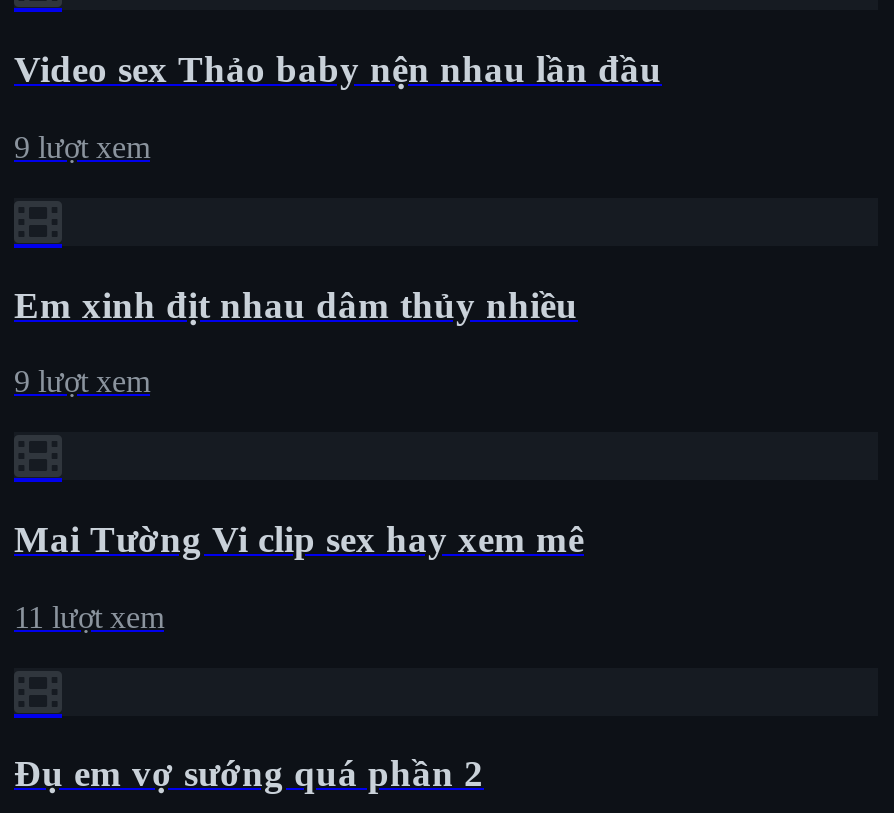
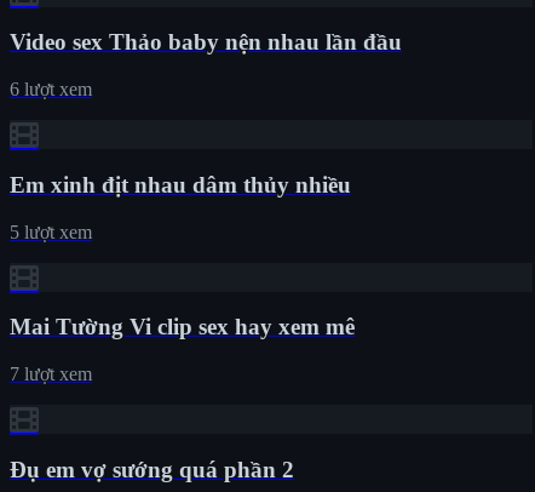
[14,130,150,164] 9 lượt xem -> [10,79,92,99] 6 lượt xem
[14,365,150,399] 9 lượt xem -> [10,221,92,242] 5 lượt xem
[14,600,164,634] 11 lượt xem -> [10,364,92,384] 7 lượt xem

